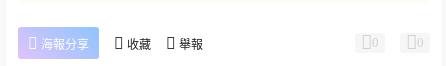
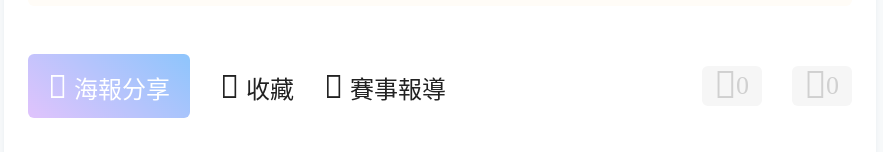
[179,36,203,51] 舉報 -> [350,73,446,103] 賽事報導

